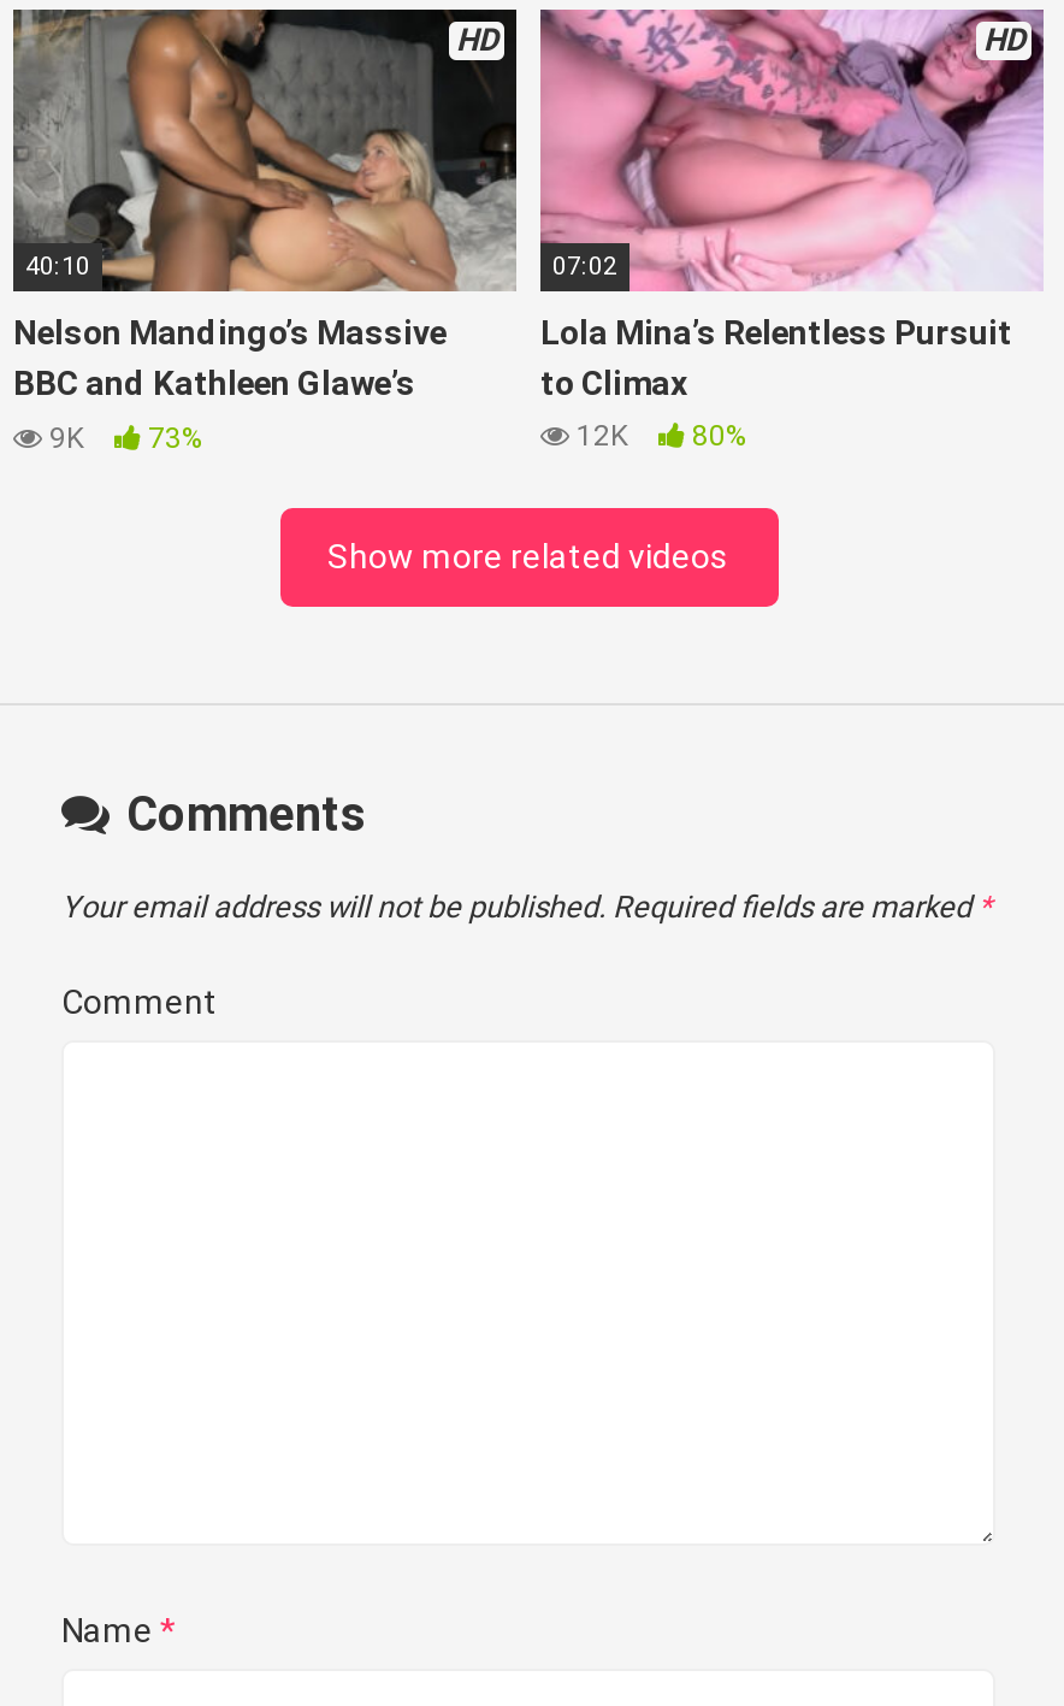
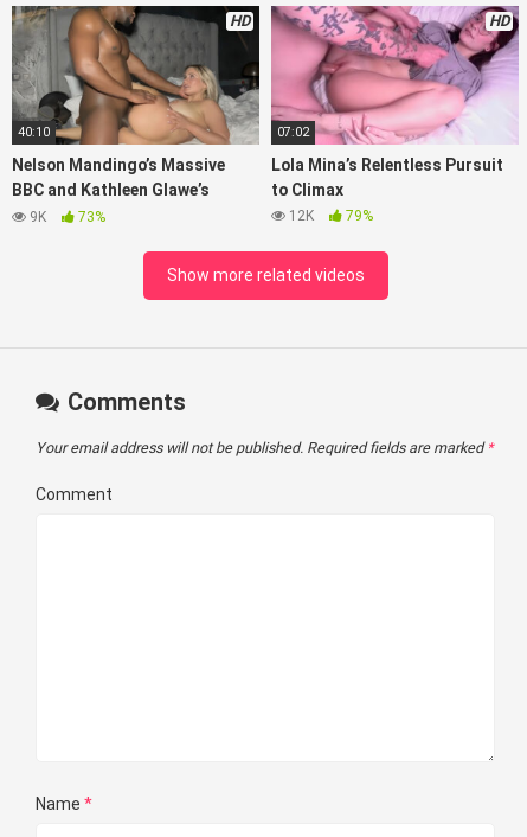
[569,419,747,453] 12K 80% -> [285,208,373,224] 12K 79%

